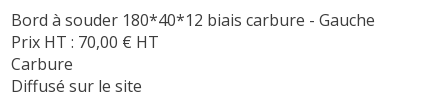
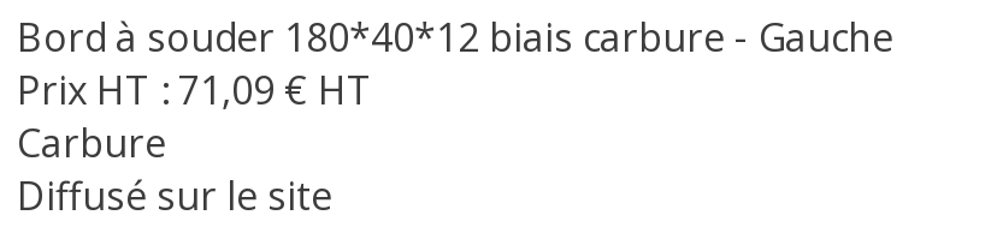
[11,31,159,53] Prix HT : 70,00 € HT -> [17,63,373,116] Prix HT : 71,09 € HT

